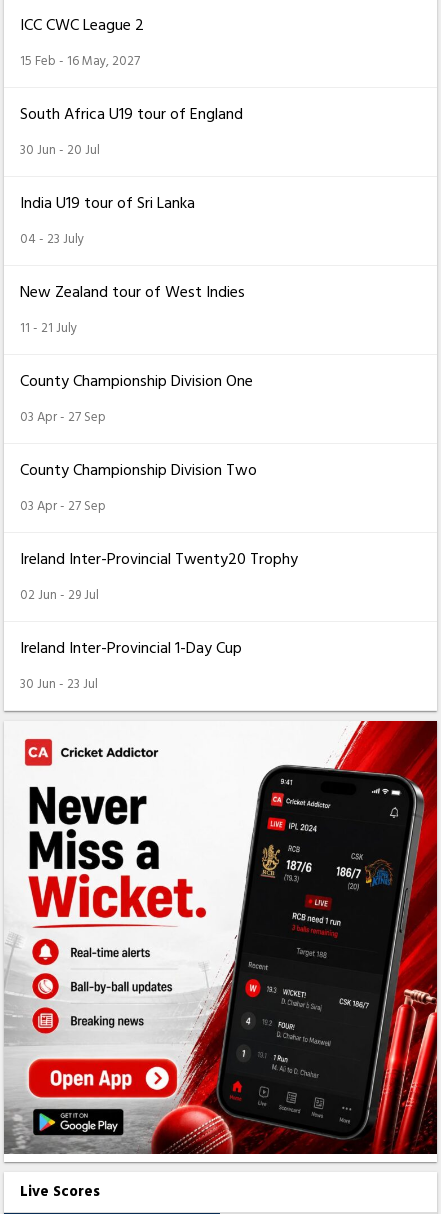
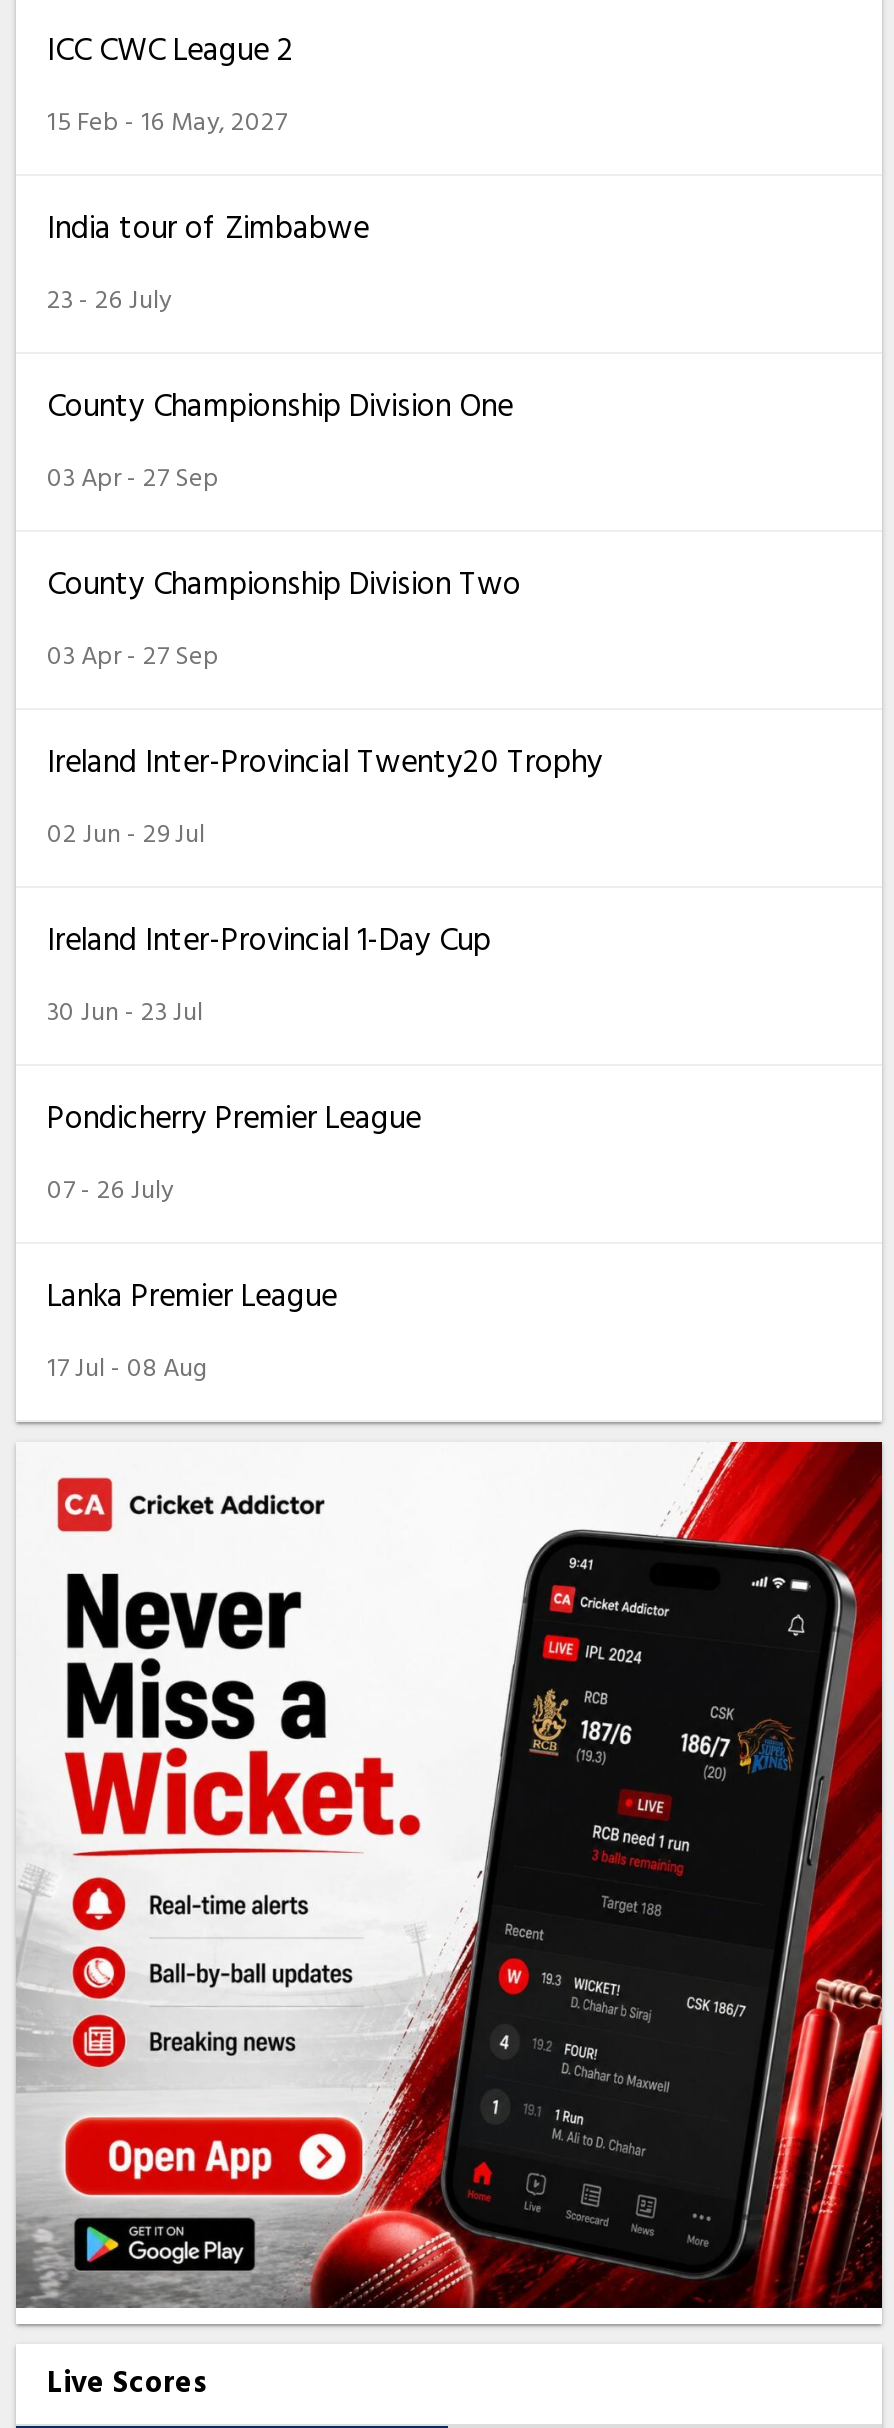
[19,101,244,339] South Africa U19 tour of England | 30 Jun - 20 Jul | India U19 tour of Sri Lanka | 04 - 23 July | New Zealand tour of West Indies | 11 - 21 July -> [47,202,369,322] India tour of Zimbabwe | 23 - 26 July
moved [19,368,297,695] -> [47,380,603,1034]: County Championship Division One | 03 Apr - 27 Sep | County Championship Division Two | 03 Apr - 27 Sep | Ireland Inter-Provincial Twenty20 Trophy | 02 Jun - 29 Jul | Ireland Inter-Provincial 1-Day Cup | 30 Jun - 23 Jul
none -> [47,1092,421,1390] Pondicherry Premier League | 07 - 26 July | Lanka Premier League | 17 Jul - 08 Aug

